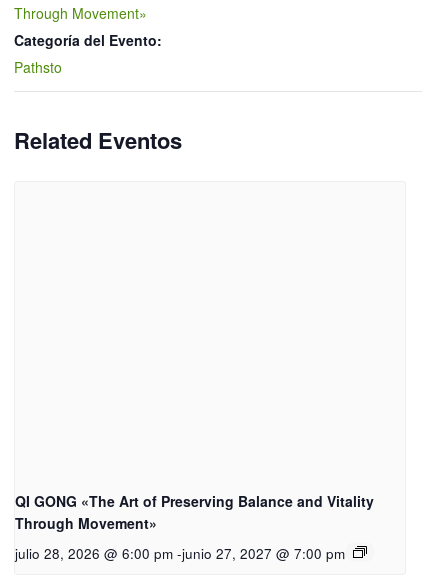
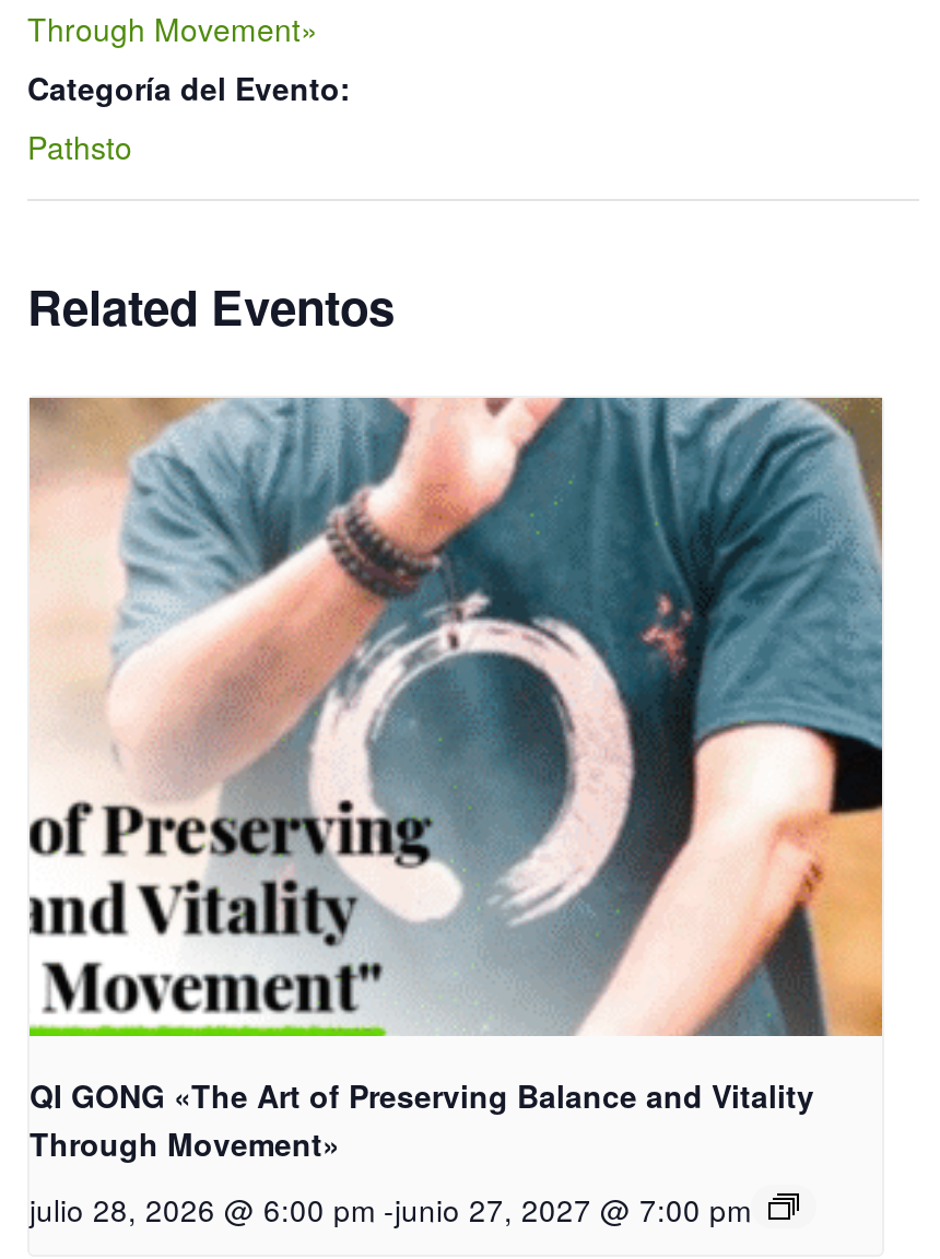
none -> [27,396,884,1038] [image]

